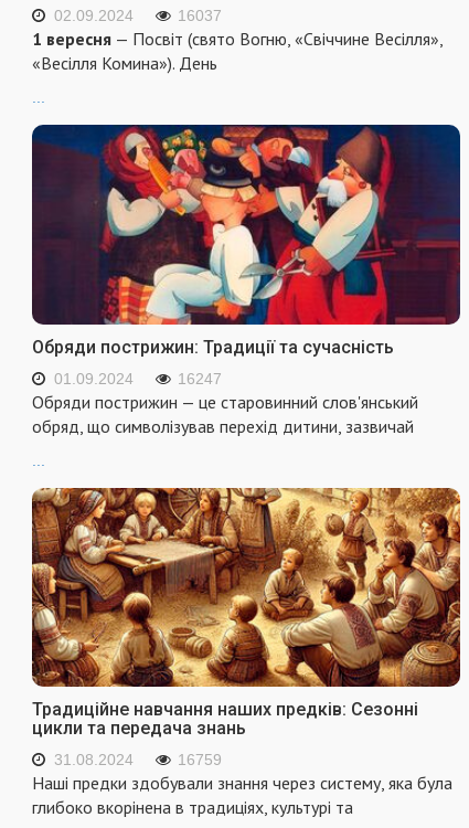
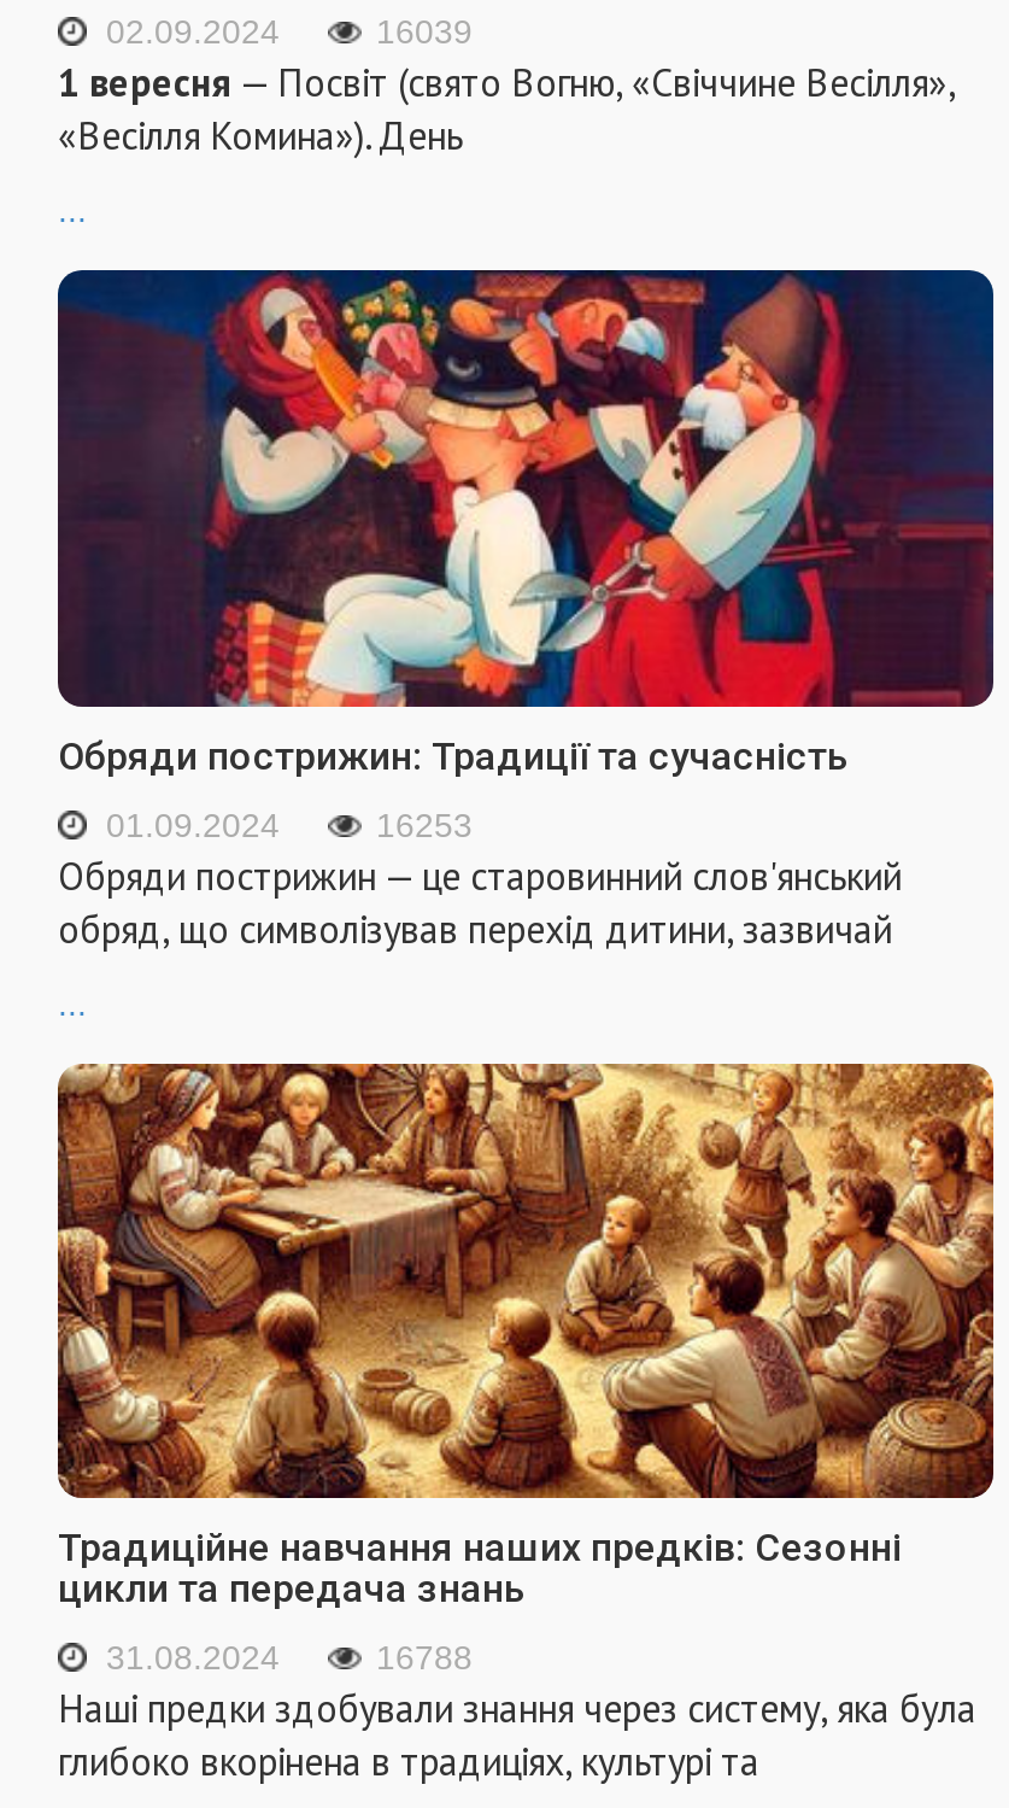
[178,7,222,25] 16037 -> [376,13,473,51] 16039
[178,369,222,387] 16247 -> [376,805,473,843] 16253
[178,751,222,768] 16759 -> [376,1638,473,1677] 16788

